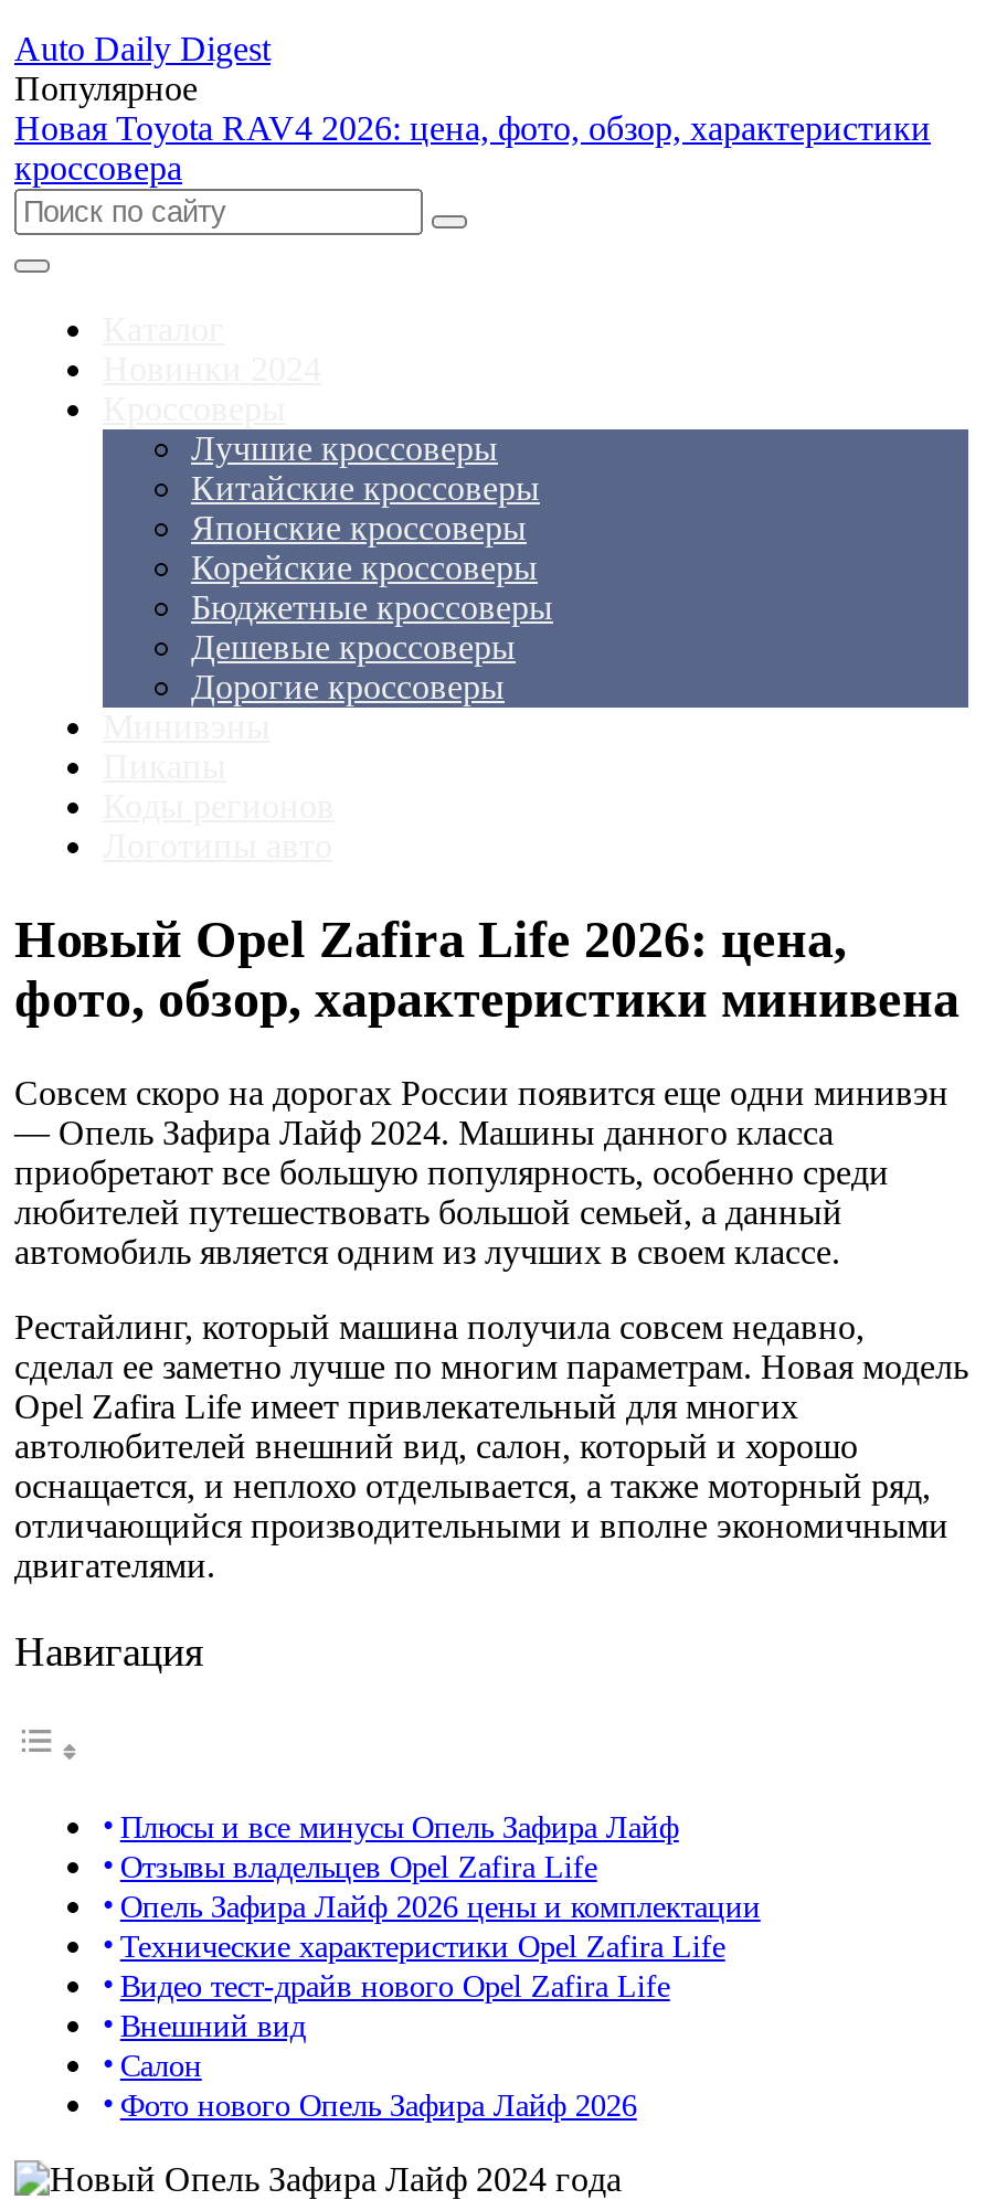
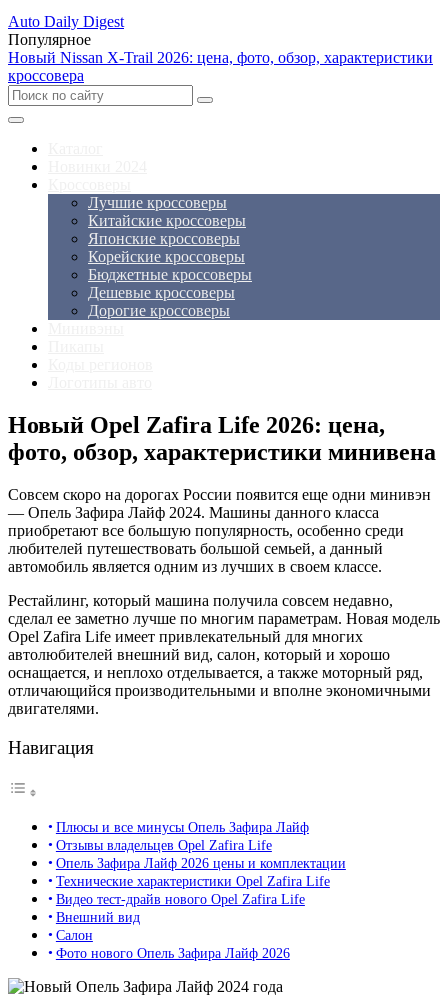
[14,109,931,147] Новая Toyota RAV4 2026: цена, фото, обзор, характеристики -> [8,49,433,66] Новый Nissan X-Trail 2026: цена, фото, обзор, характеристики

